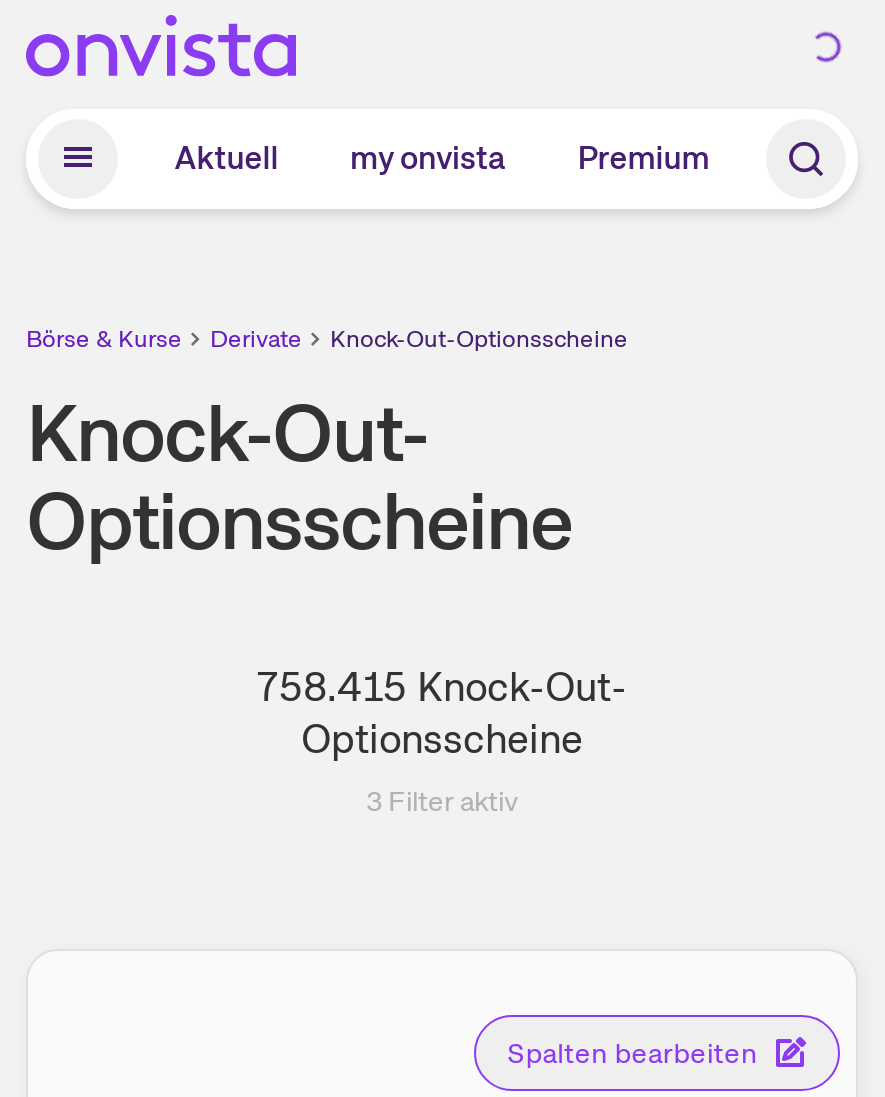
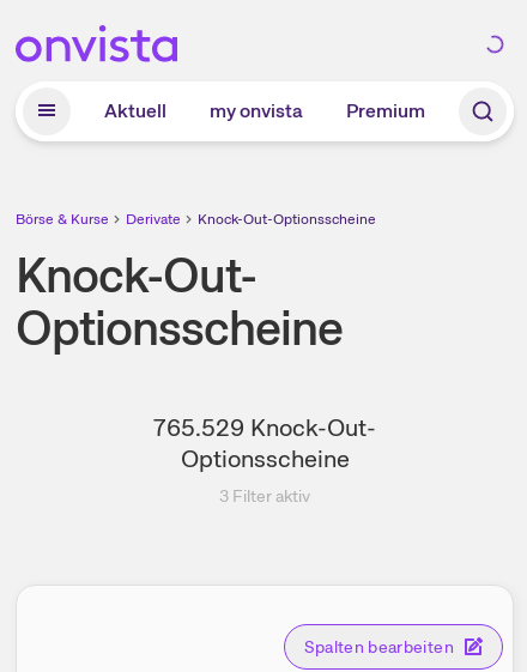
[257,661,627,713] 758.415 Knock-Out- -> [153,412,376,443] 765.529 Knock-Out-

